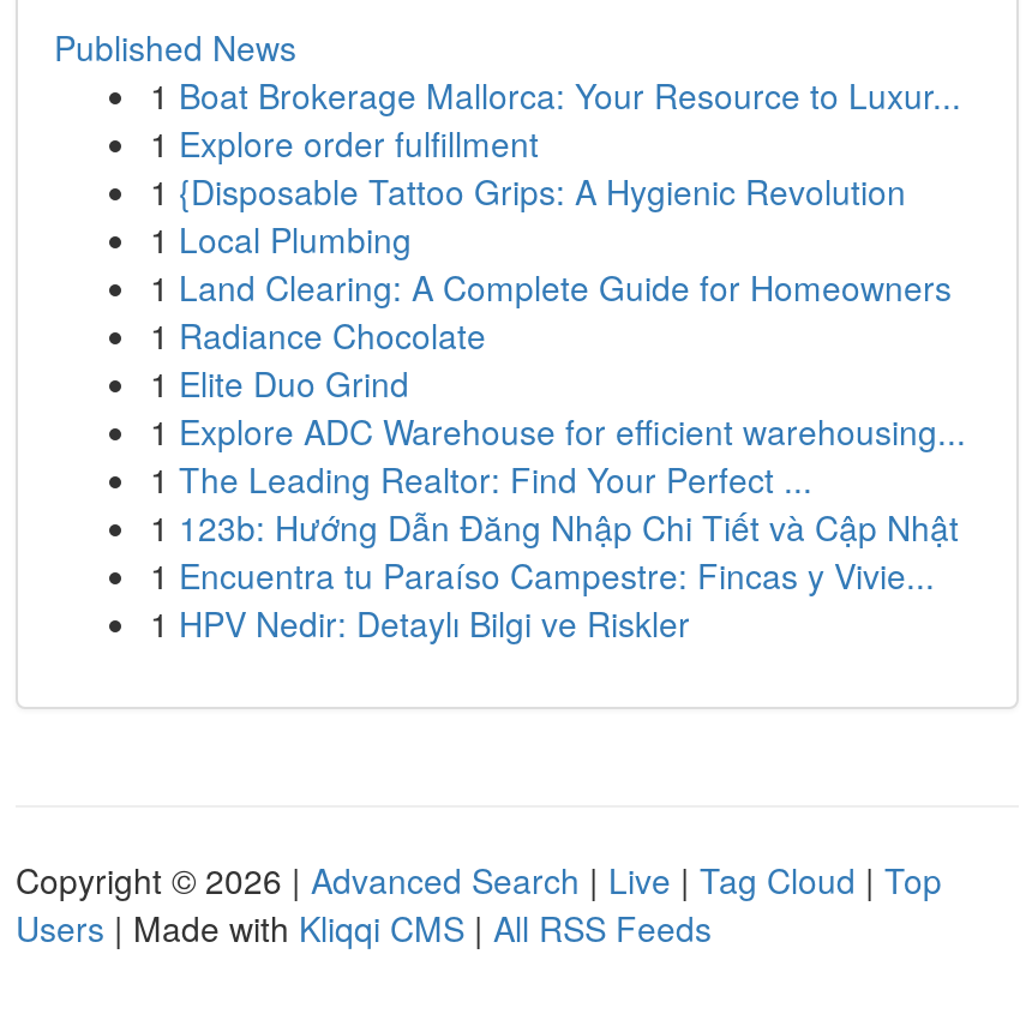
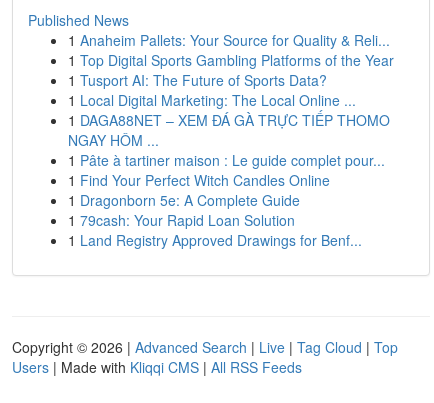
[150,71,966,647] 1 Boat Brokerage Mallorca: Your Resource to Luxur... | 1 Explore order fulfillment | 1 {Disposable Tattoo Grips: A Hygienic Revolution | 1 Local Plumbing | 1 Land Clearing: A Complete Guide for Homeowners | 1 Radiance Chocolate | 1 Elite Duo Grind | 1 Explore ADC Warehouse for efficient warehousing... | 1 The Leading Realtor: Find Your Perfect ... | 1 123b: Hướng Dẫn Đăng Nhập Chi Tiết và Cập Nhật | 1 Encuentra tu Paraíso Campestre: Fincas y Vivie... | 1 HPV Nedir: Detaylı Bilgi ve Riskler -> [68,30,394,250] 1 Anaheim Pallets: Your Source for Quality & Reli... | 1 Top Digital Sports Gambling Platforms of the Year | 1 Tusport AI: The Future of Sports Data? | 1 Local Digital Marketing: The Local Online ... | 1 DAGA88NET – XEM ĐÁ GÀ TRỰC TIẾP THOMO | NGAY HÔM ... | 1 Pâte à tartiner maison : Le guide complet pour... | 1 Find Your Perfect Witch Candles Online | 1 Dragonborn 5e: A Complete Guide | 1 79cash: Your Rapid Loan Solution | 1 Land Registry Approved Drawings for Benf...

